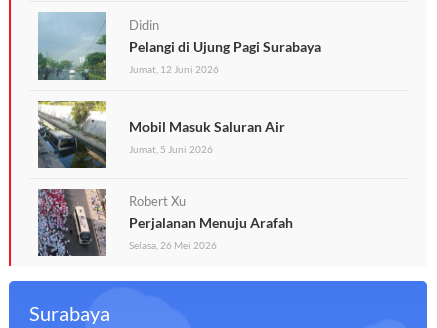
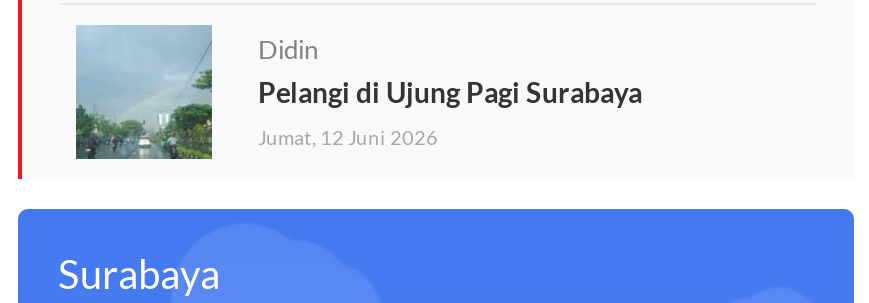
[37,100,293,251] [image] | Mobil Masuk Saluran Air | Jumat, 5 Juni 2026 | Robert Xu | Perjalanan Menuju Arafah | Selasa, 26 Mei 2026 -> none
[37,188,107,257] [image] -> none

